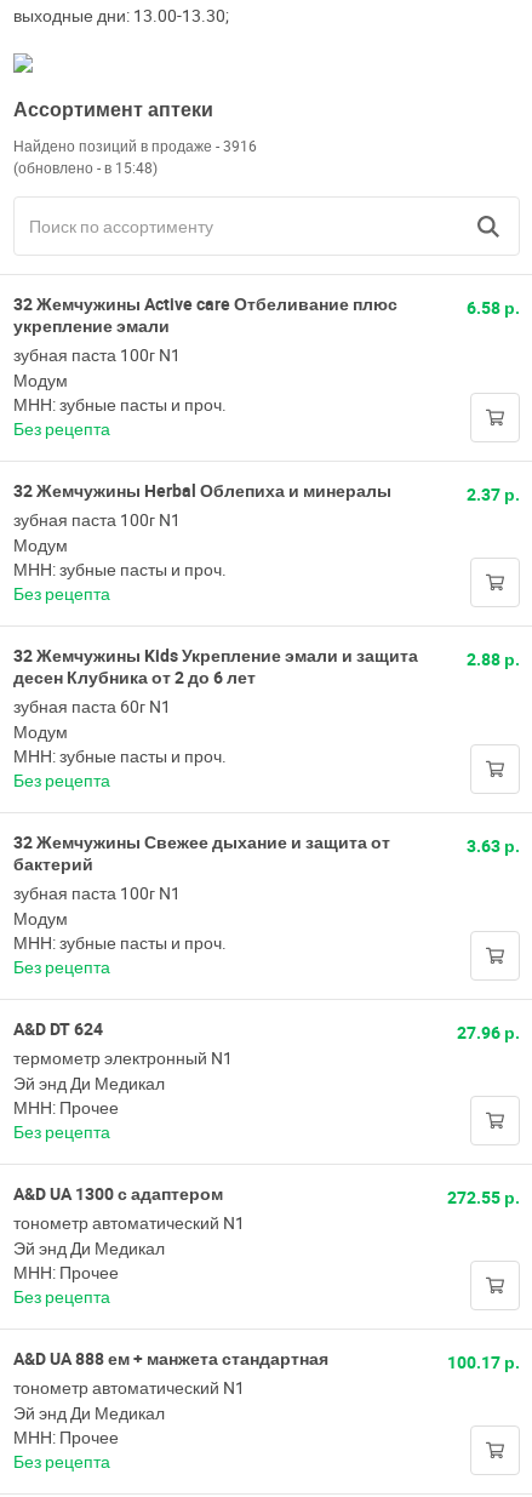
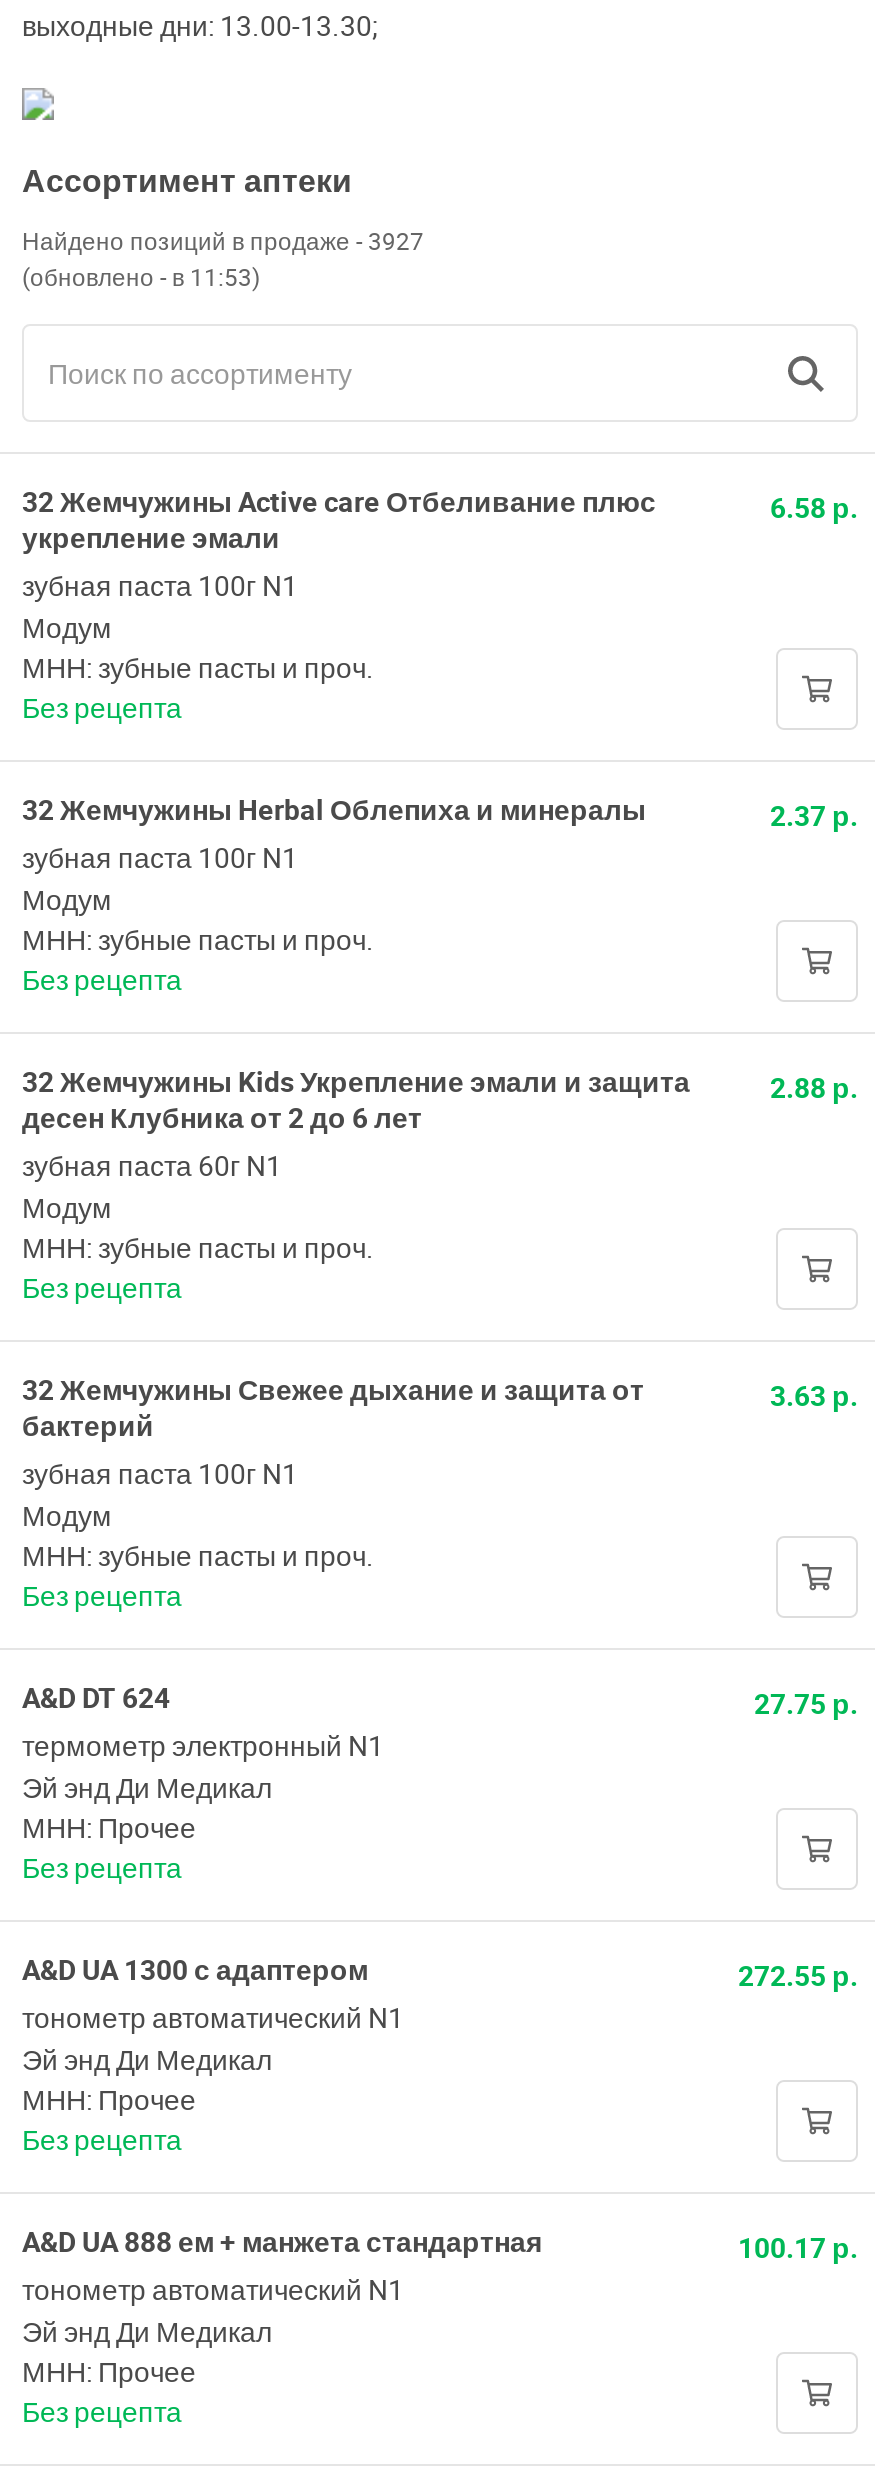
[13,136,257,155] Найдено позиций в продаже - 3916 -> [22,224,424,256] Найдено позиций в продаже - 3927
[13,158,158,177] (обновлено - в 15:48) -> [22,260,260,292] (обновлено - в 11:53)
[457,1021,520,1044] 27.96 р. -> [754,1684,858,1722] 27.75 р.

